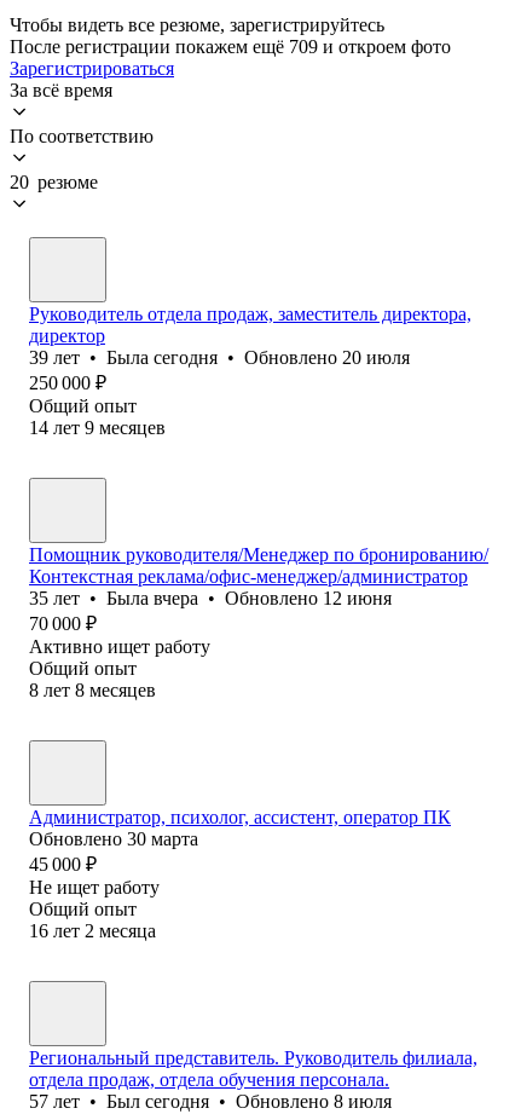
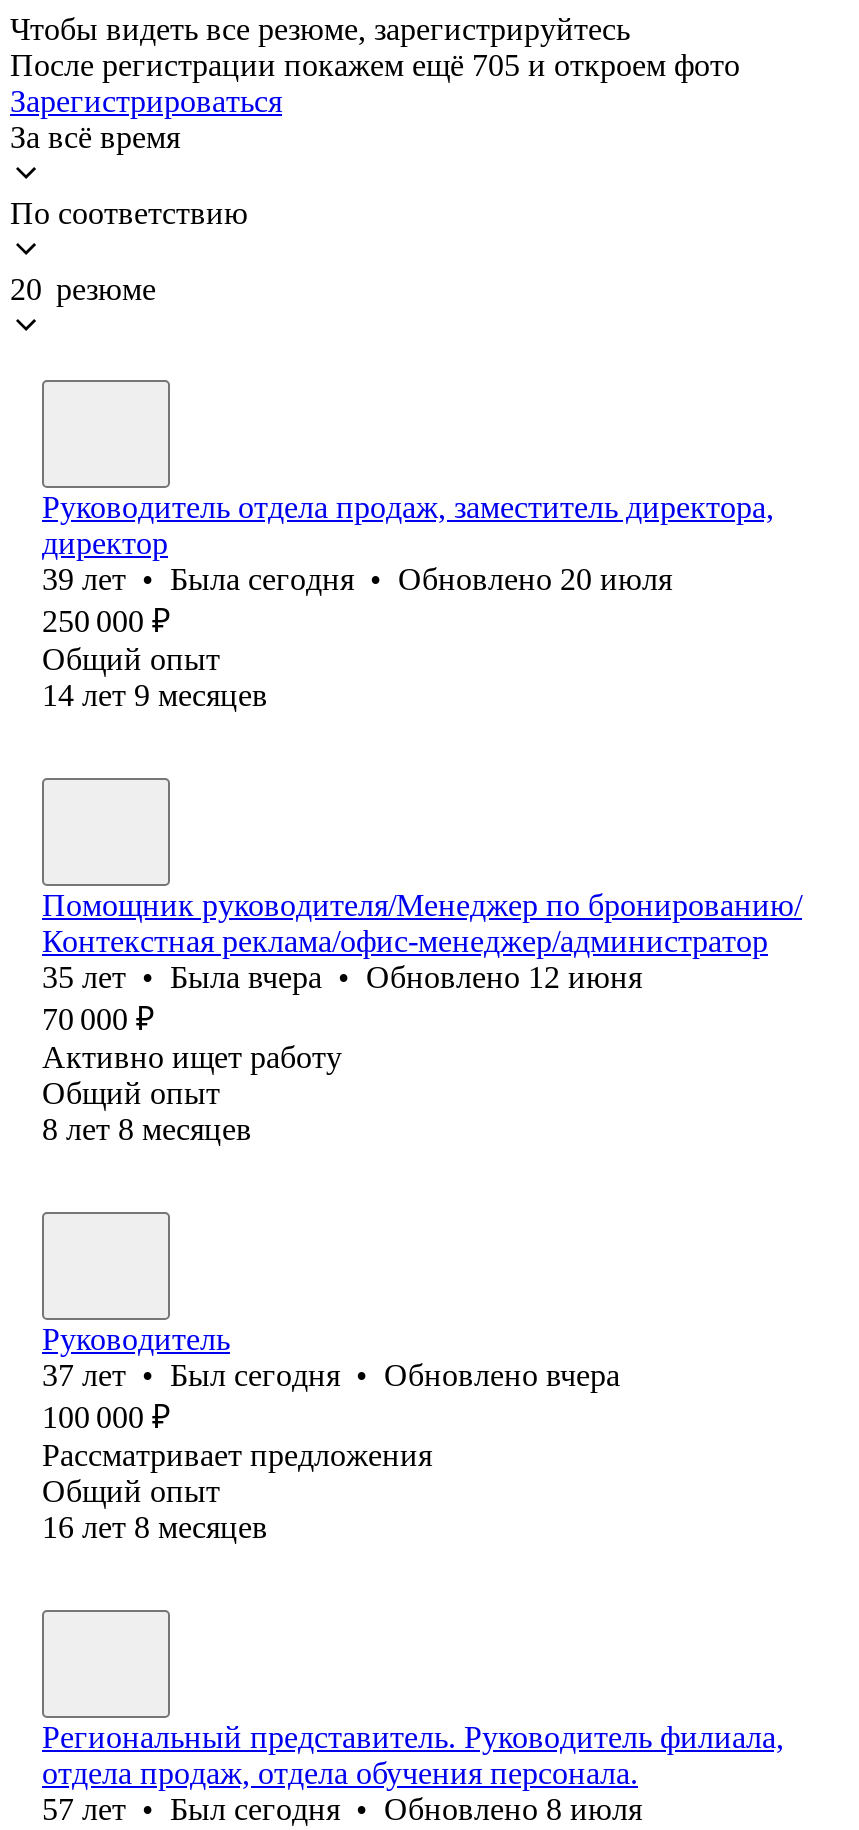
[10,36,451,57] После регистрации покажем ещё 709 и откроем фото -> [10,48,740,82] После регистрации покажем ещё 705 и откроем фото
[29,807,451,897] Администратор, психолог, ассистент, оператор ПК | Обновлено 30 марта | 45 000 ₽ | Не ищет работу -> [42,1322,620,1472] Руководитель | 37 лет • Был сегодня • Обновлено вчера | 100 000 ₽ | Рассматривает предложения
[29,920,156,941] 16 лет 2 месяца -> [42,1510,268,1544] 16 лет 8 месяцев

